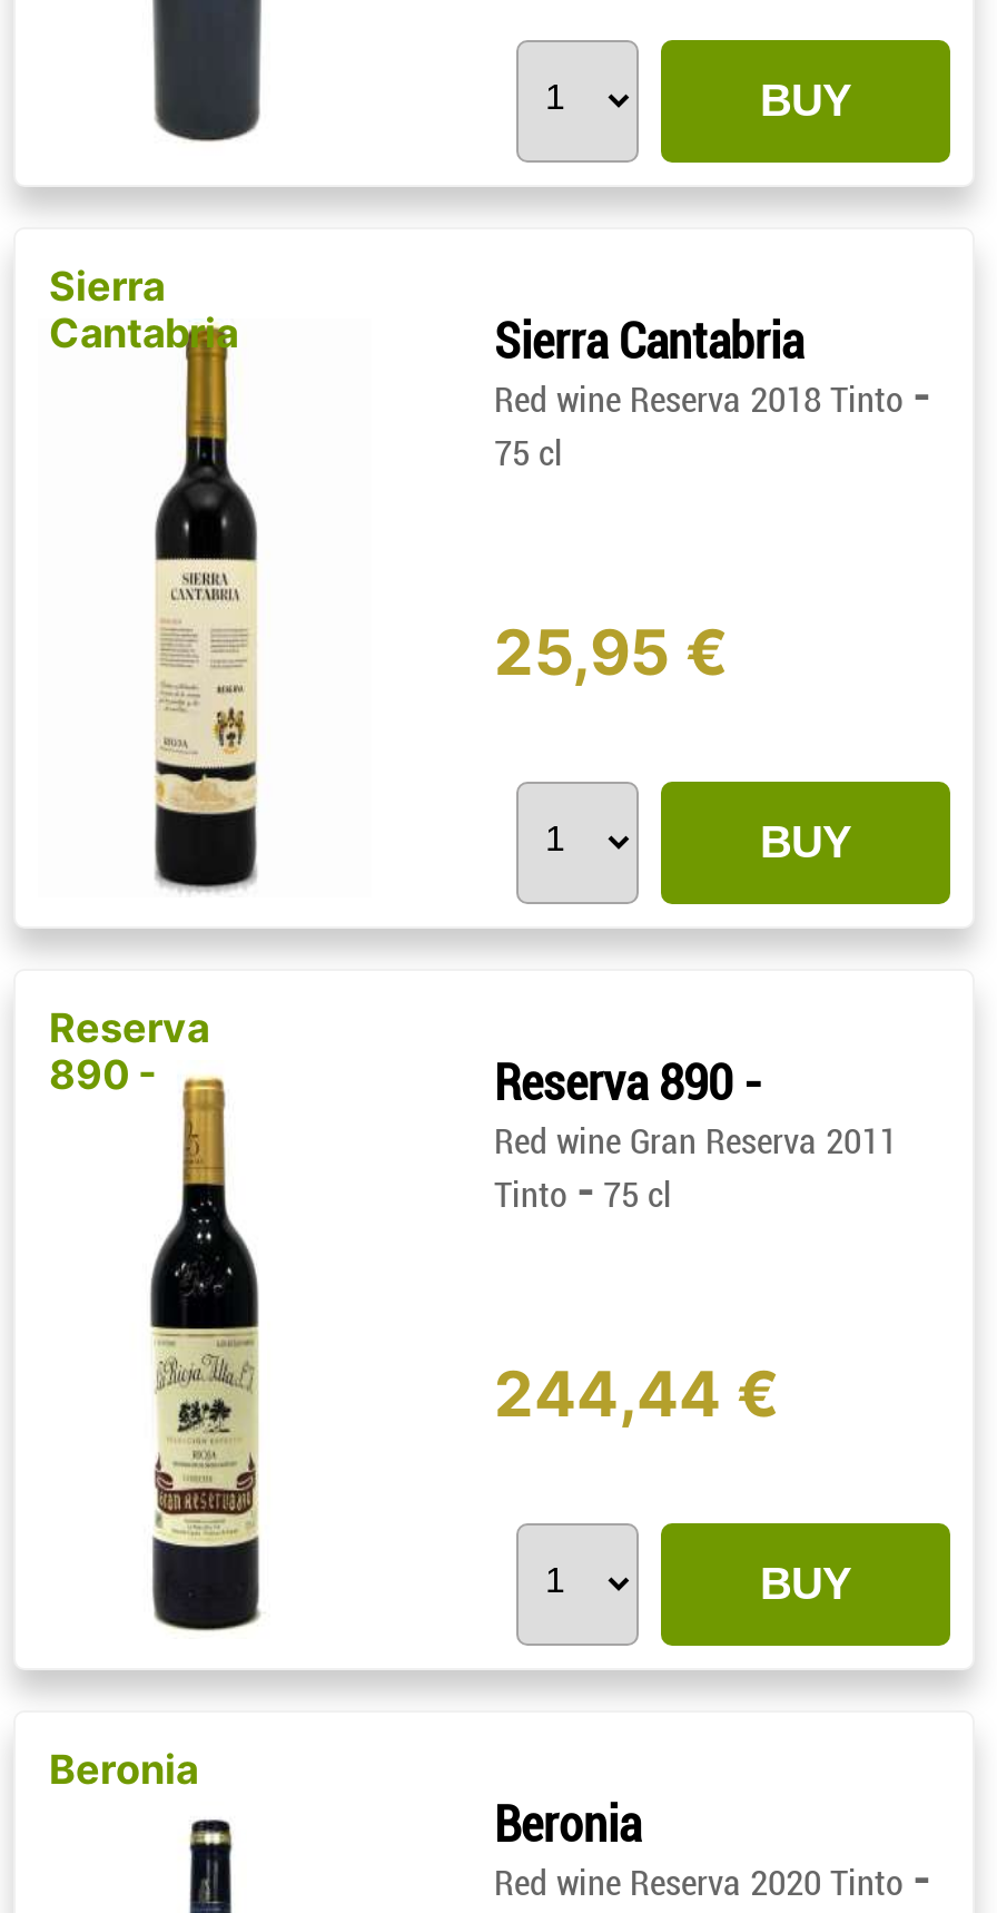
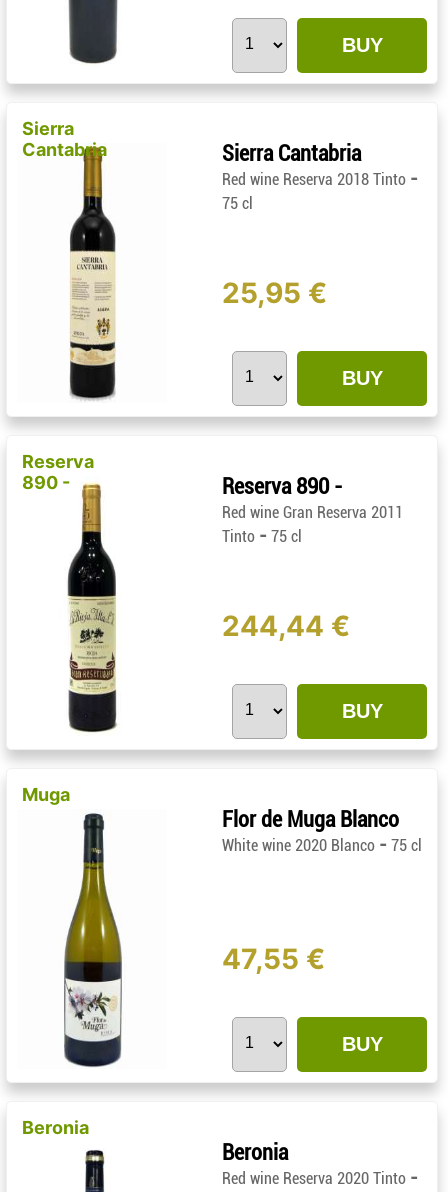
none -> [22,784,422,1068] [image] | Muga | Flor de Muga Blanco | White wine 2020 Blanco - 75 cl
none -> [222,942,382,1055] 47,55 € | BUY

